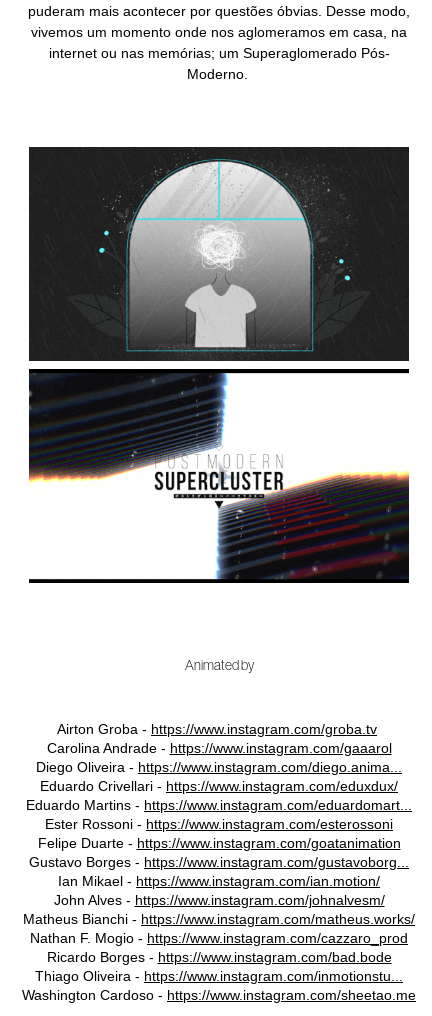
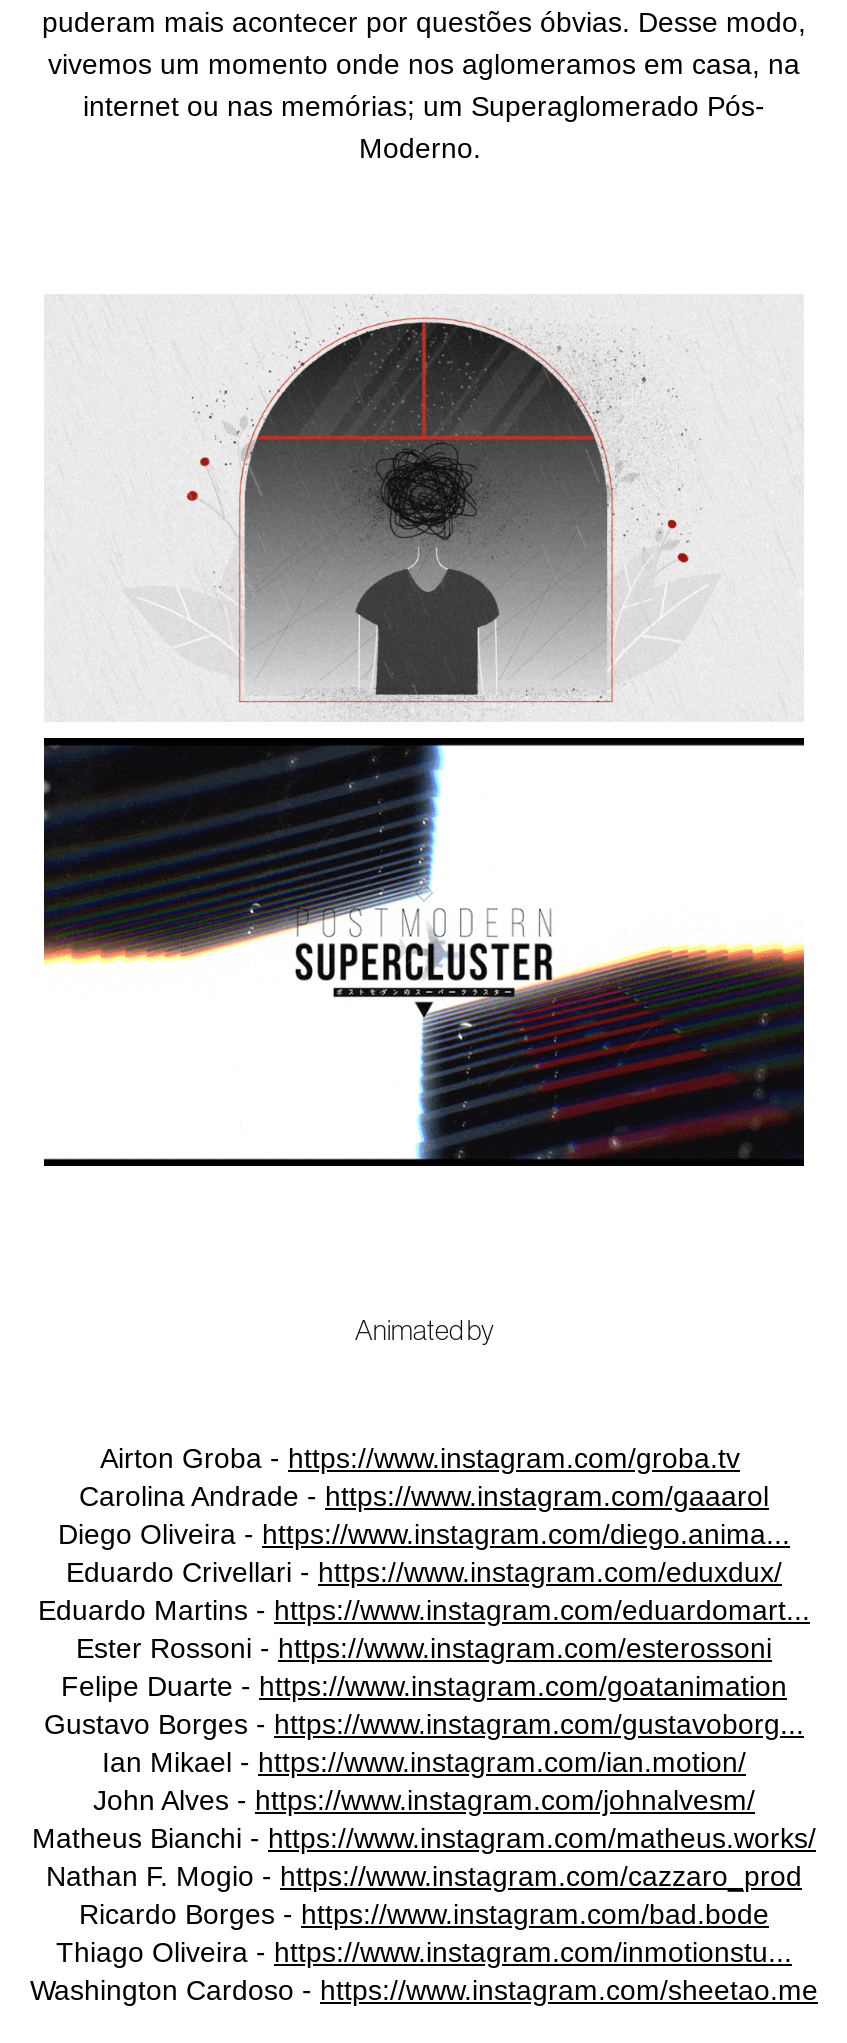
[28,146,410,362] [image] -> [44,294,804,722] [image]

